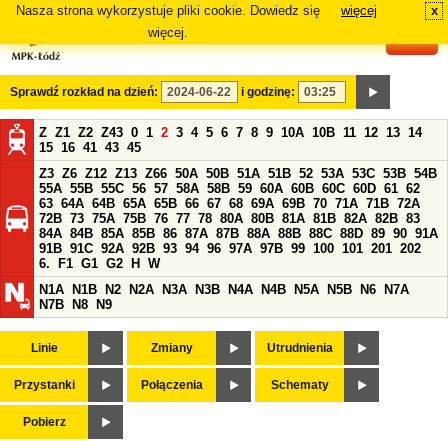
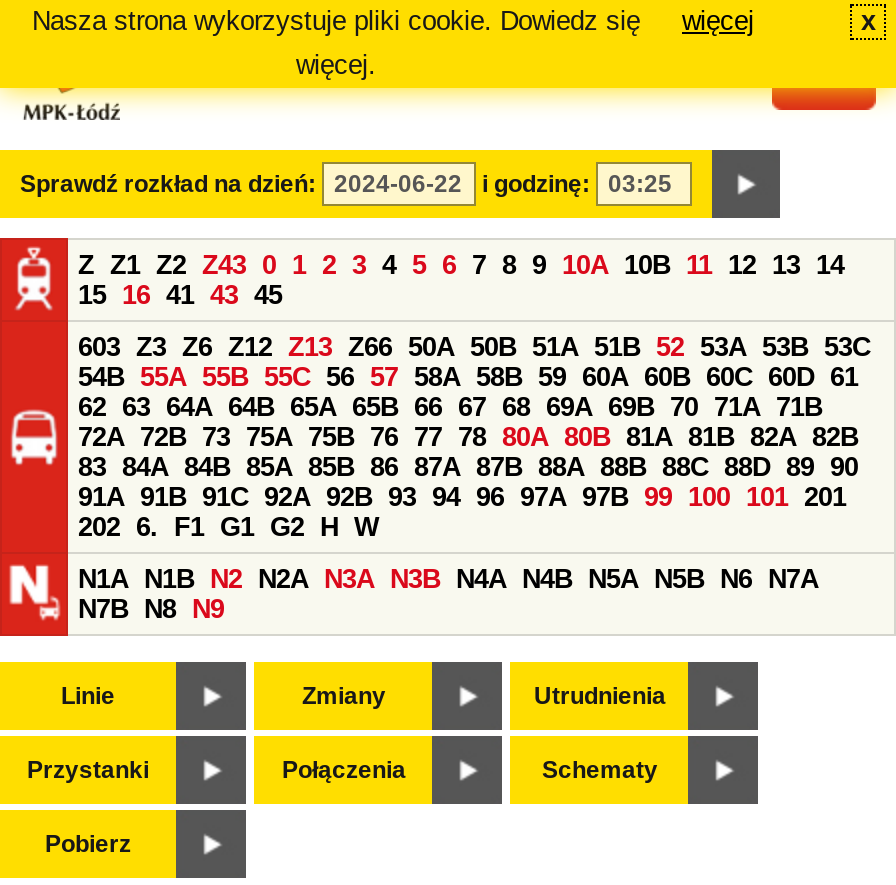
[39,166,438,271] Z3 Z6 Z12 Z13 Z66 50A 50B 51A 51B 52 53A 53C 53B 54B | 55A 55B 55C 56 57 58A 58B 59 60A 60B 60C 60D 61 62 | 63 64A 64B 65A 65B 66 67 68 69A 69B 70 71A 71B 72A | 72B 73 75A 75B 76 77 78 80A 80B 81A 81B 82A 82B 83 | 84A 84B 85A 85B 86 87A 87B 88A 88B 88C 88D 89 90 91A | 91B 91C 92A 92B 93 94 96 97A 97B 99 100 101 201 202 | 6. F1 G1 G2 H W -> [78,332,870,542] 603 Z3 Z6 Z12 Z13 Z66 50A 50B 51A 51B 52 53A 53B 53C | 54B 55A 55B 55C 56 57 58A 58B 59 60A 60B 60C 60D 61 | 62 63 64A 64B 65A 65B 66 67 68 69A 69B 70 71A 71B | 72A 72B 73 75A 75B 76 77 78 80A 80B 81A 81B 82A 82B | 83 84A 84B 85A 85B 86 87A 87B 88A 88B 88C 88D 89 90 | 91A 91B 91C 92A 92B 93 94 96 97A 97B 99 100 101 201 | 202 6. F1 G1 G2 H W

